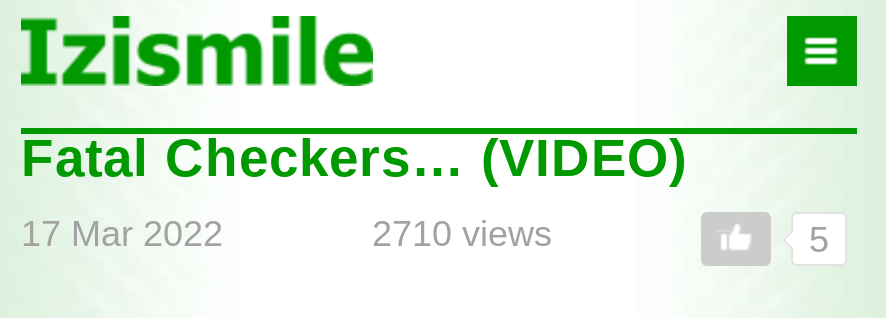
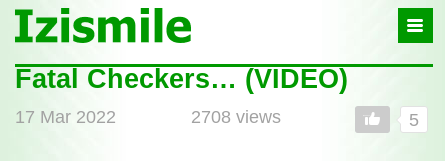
[372,214,552,254] 2710 views -> [190,107,280,127] 2708 views

